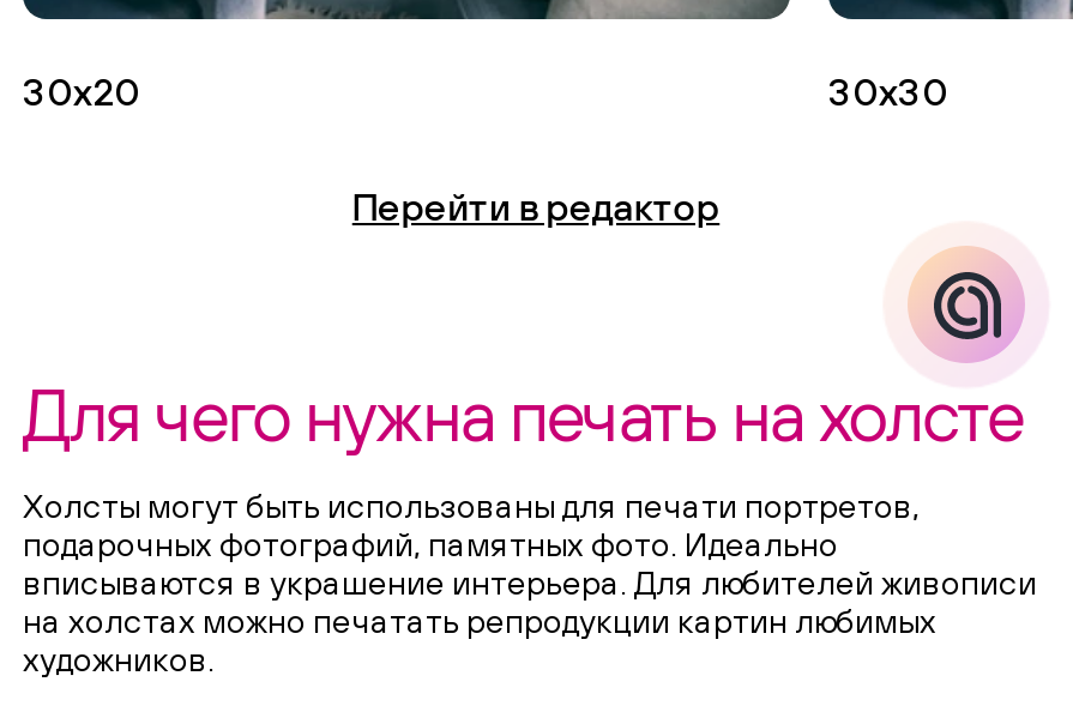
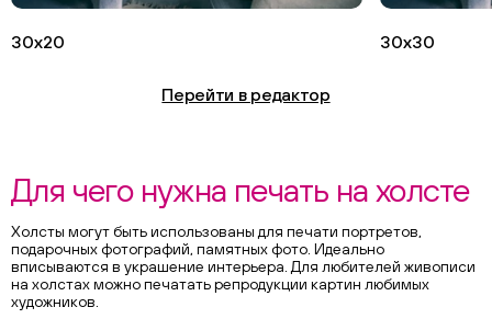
[905,245,1027,367] [image] -> none

